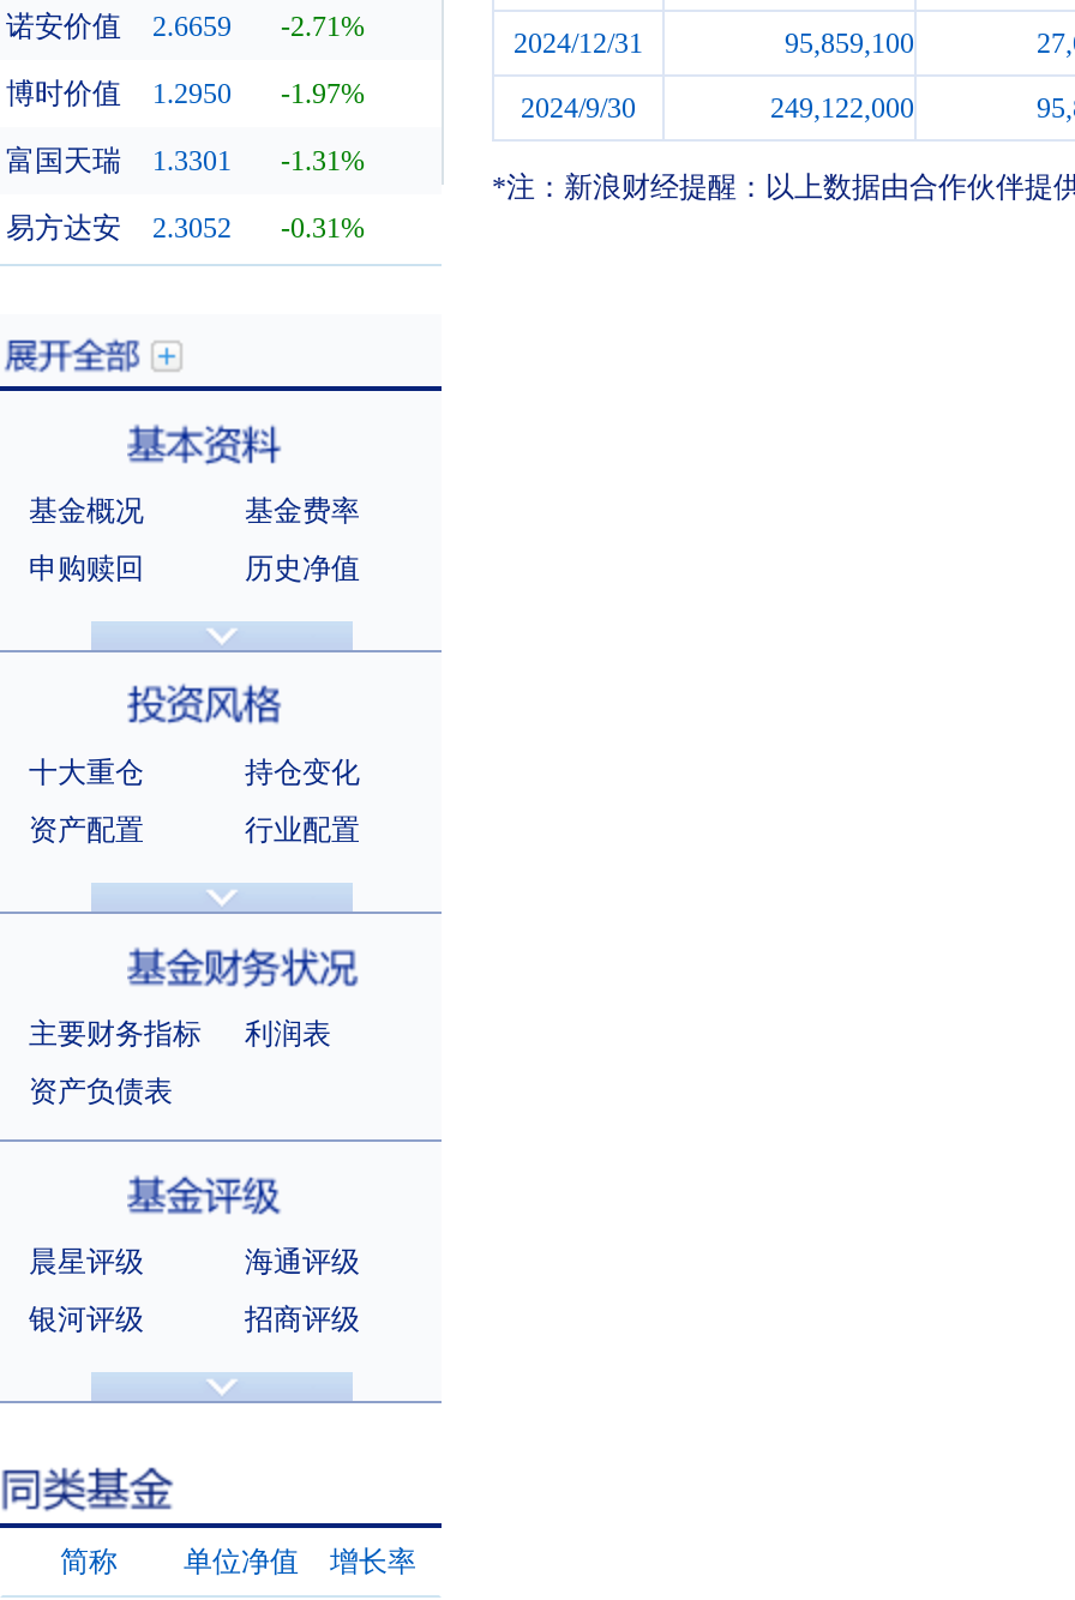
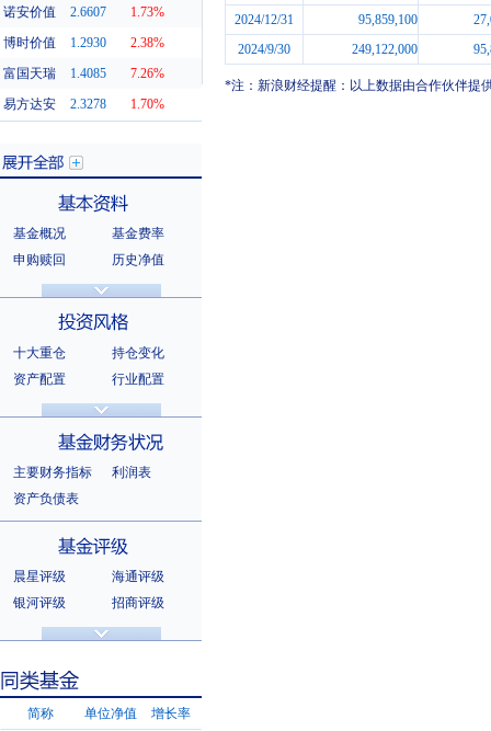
[152,10,232,43] 2.6659 -> [70,4,106,20] 2.6607
[281,10,365,43] -2.71% -> [130,4,164,20] 1.73%
[152,77,232,110] 1.2950 -> [70,35,106,50] 1.2930
[281,77,365,110] -1.97% -> [130,35,164,50] 2.38%
[152,144,232,178] 1.3301 -> [70,66,106,81] 1.4085
[281,144,365,178] -1.31% -> [130,66,164,81] 7.26%
[152,211,232,245] 2.3052 -> [70,96,106,112] 2.3278
[281,211,365,245] -0.31% -> [130,96,164,112] 1.70%

